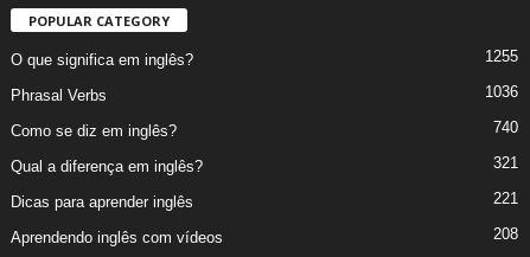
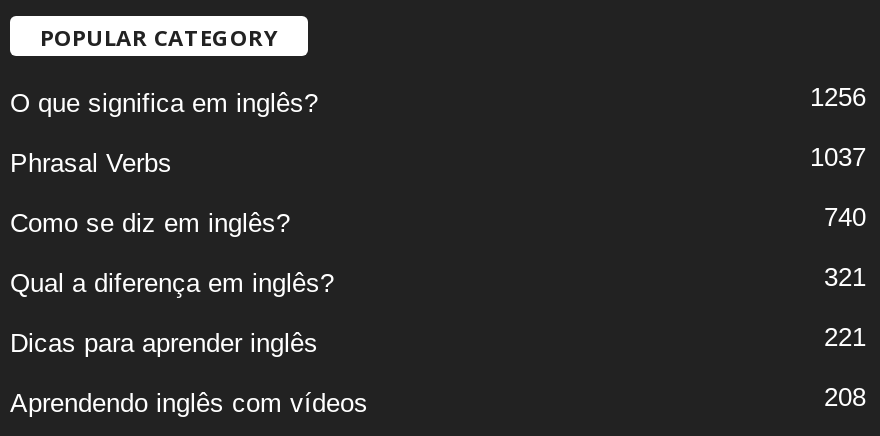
[485,47,518,65] 1255 -> [810,82,866,112] 1256
[485,83,518,101] 1036 -> [810,142,866,172] 1037

